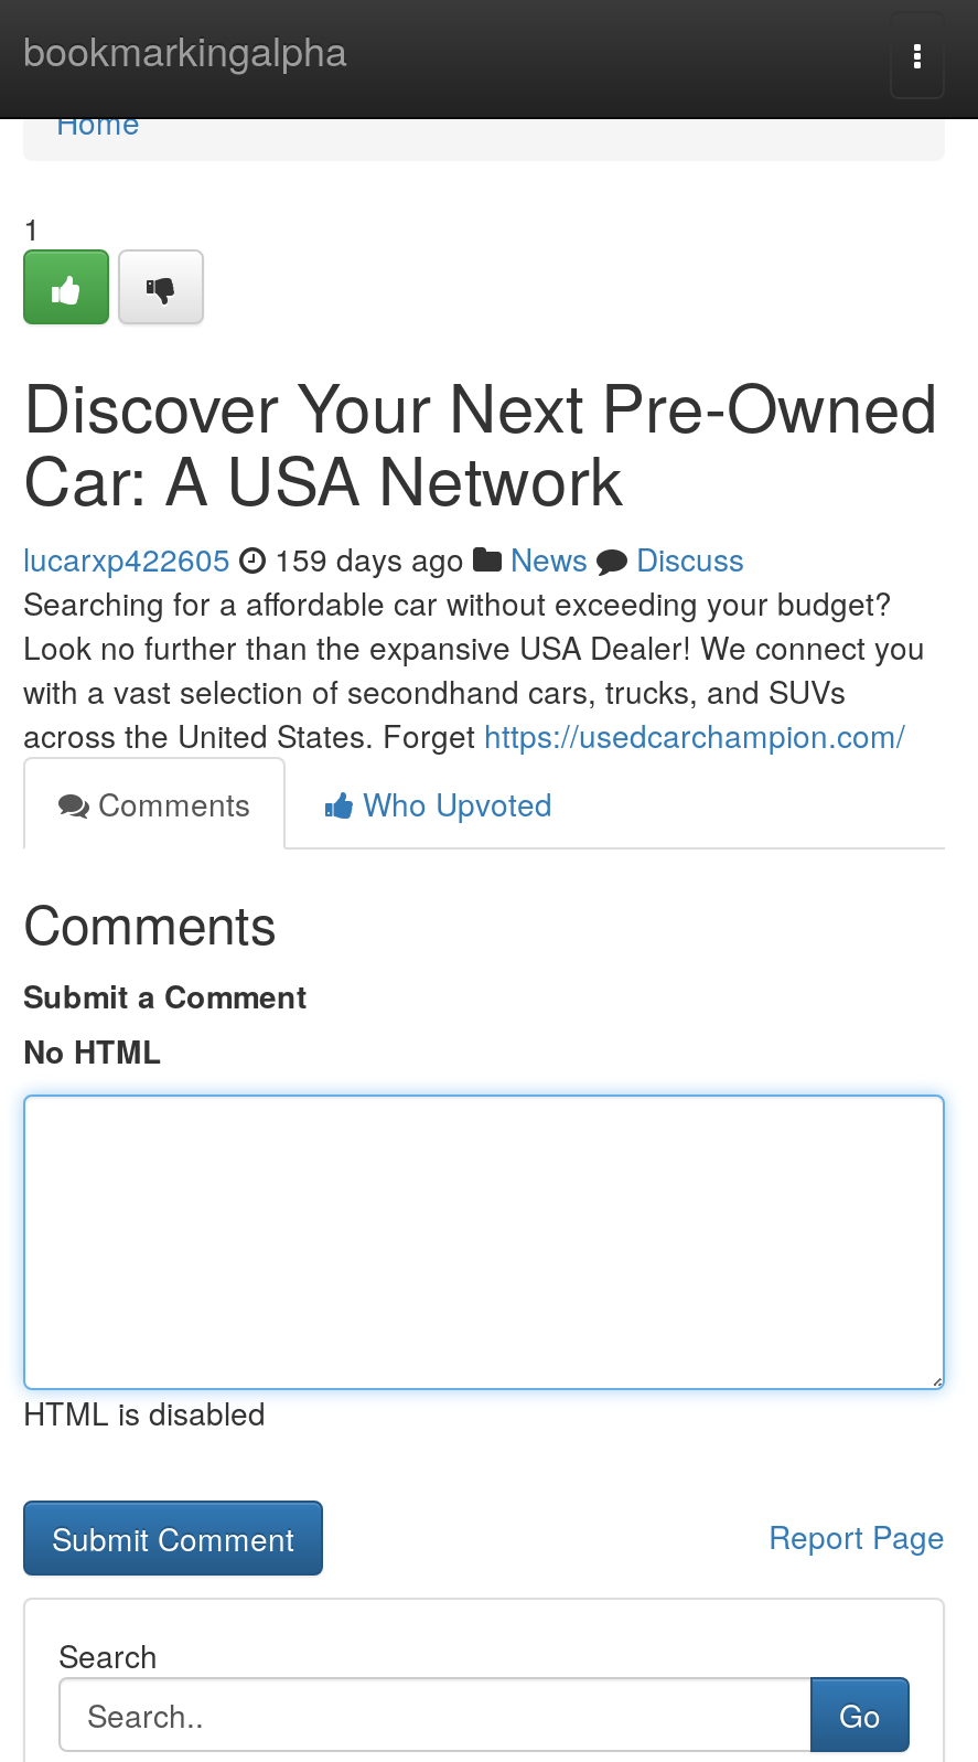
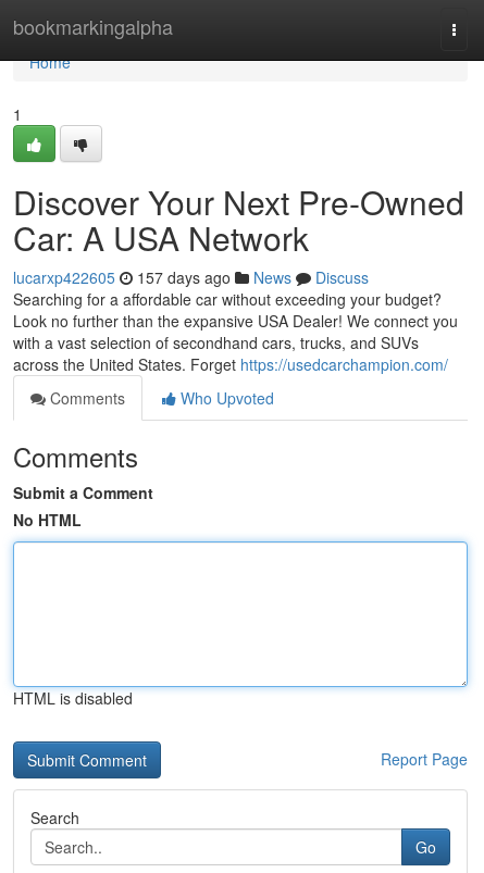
[23,536,744,580] lucarxp422605 159 days ago News Discuss -> [13,266,369,288] lucarxp422605 157 days ago News Discuss

